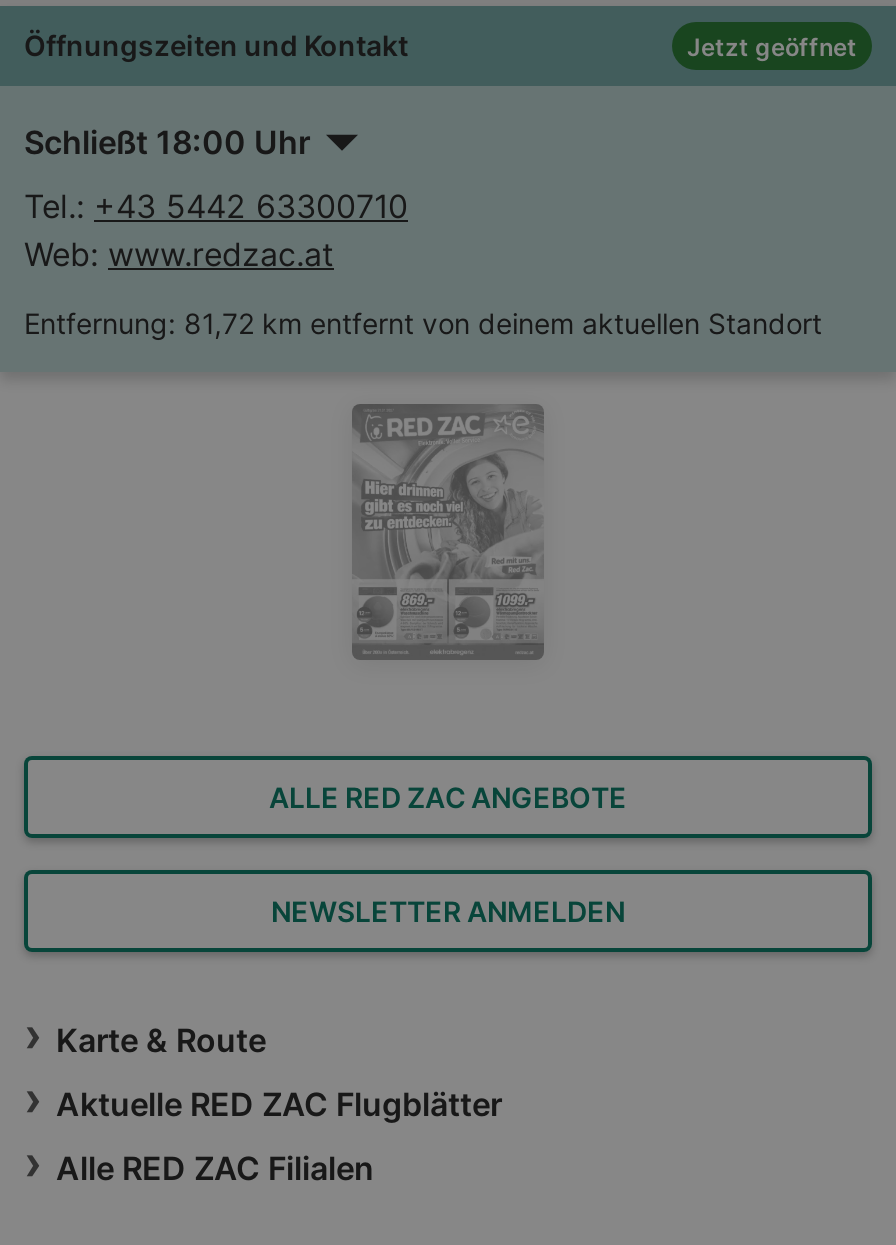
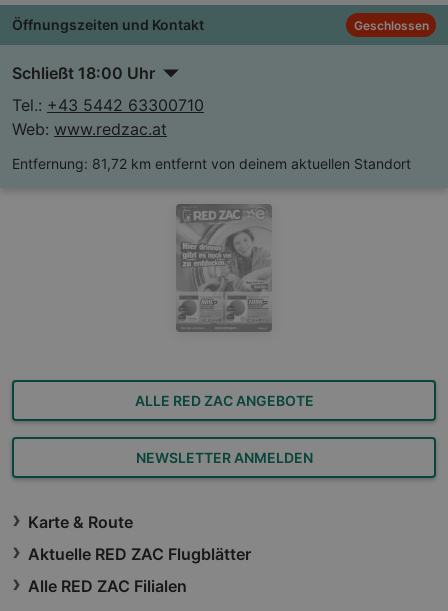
[687,32,857,62] Jetzt geöffnet -> [353,18,428,33] Geschlossen

